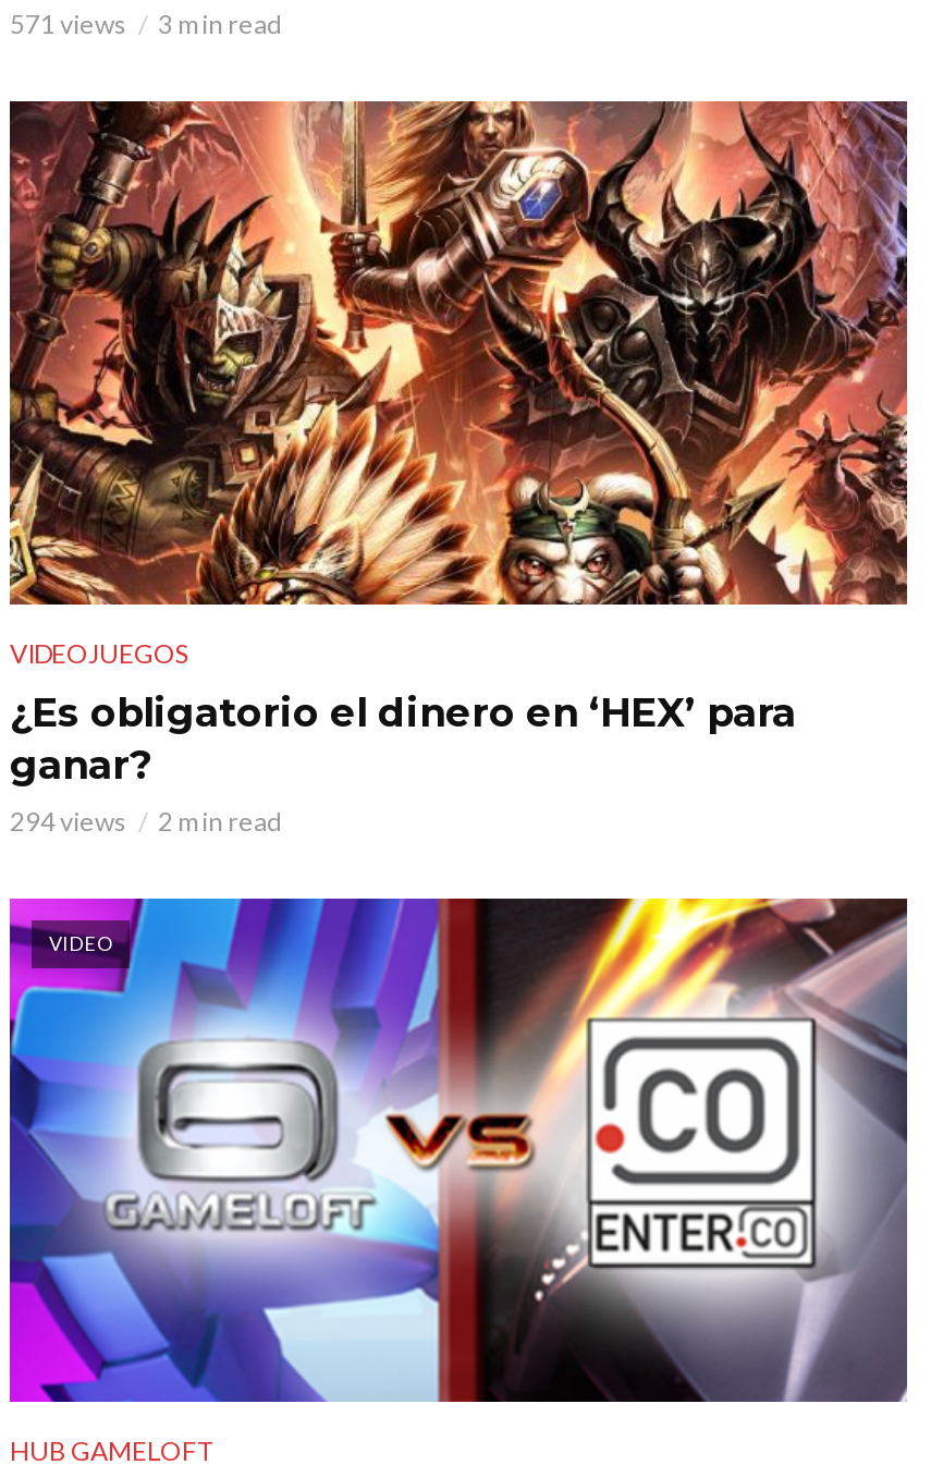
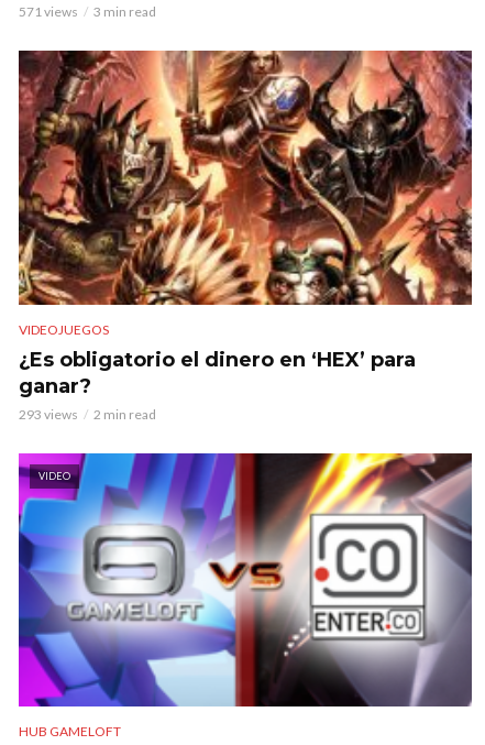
[10,804,282,837] 294 views 2 min read -> [19,406,156,422] 293 views 2 min read

